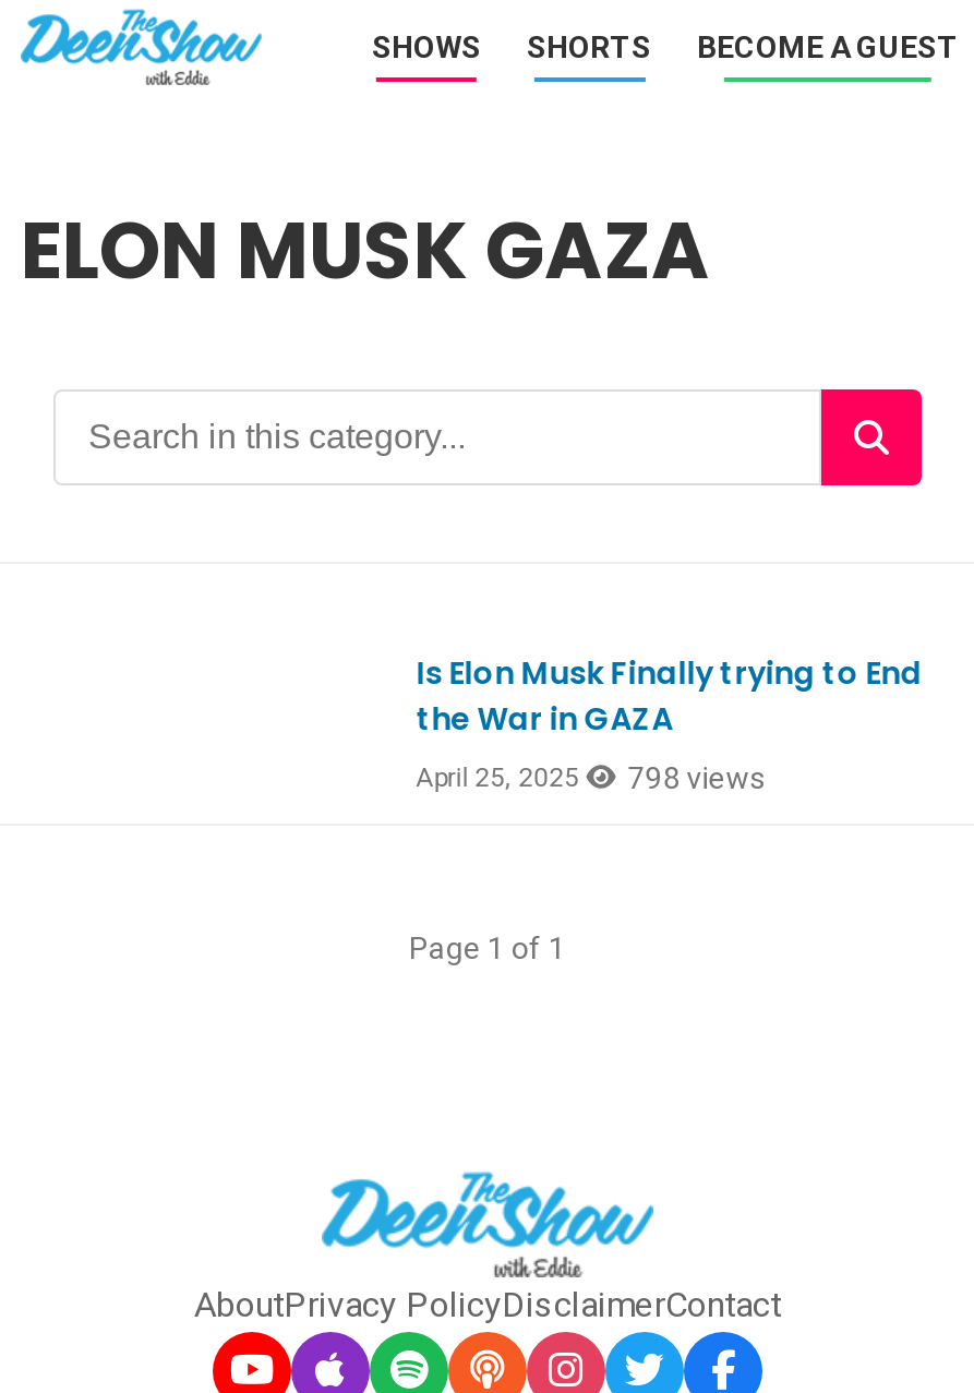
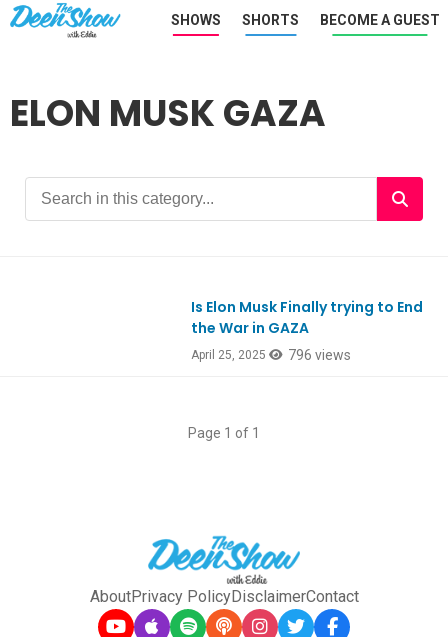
[416,761,765,795] April 25, 2025 798 views -> [191,347,351,363] April 25, 2025 796 views

